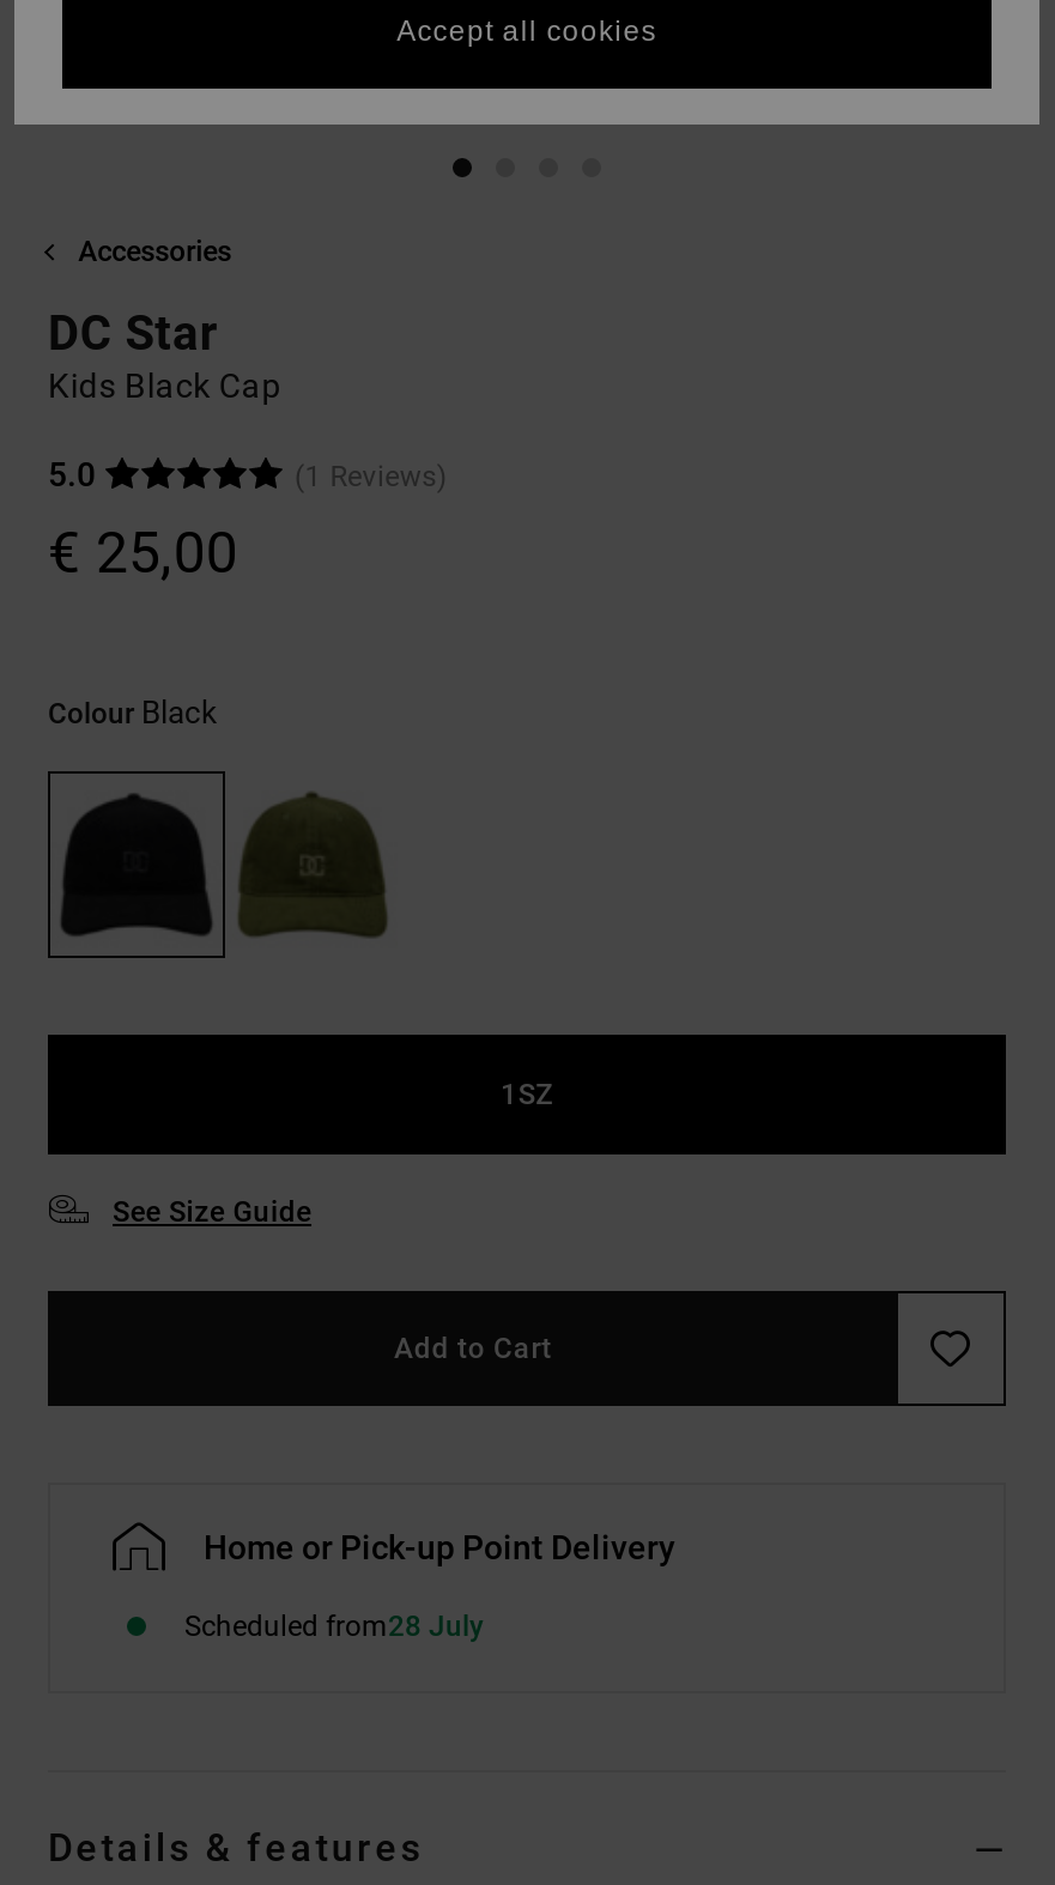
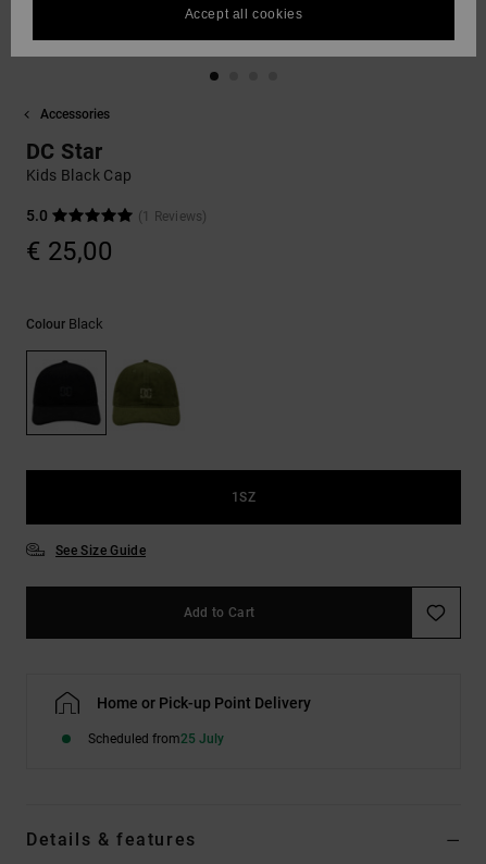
[184,1609,484,1642] Scheduled from28 July -> [88,731,224,746] Scheduled from25 July

